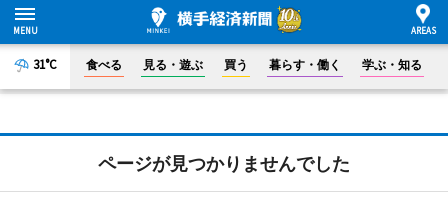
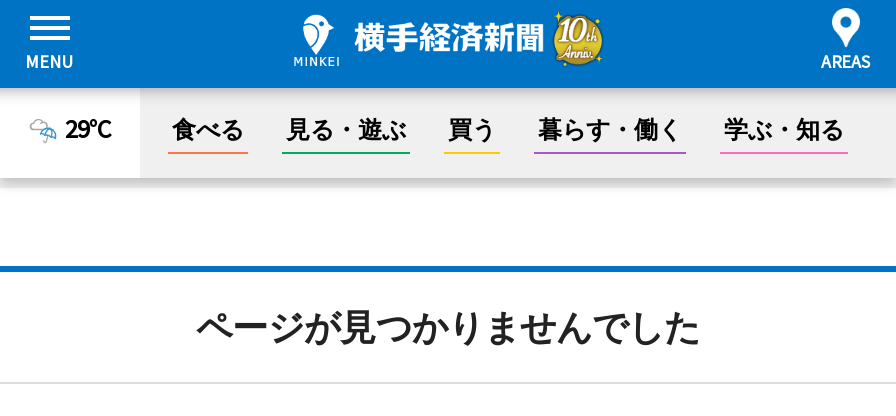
[32,56,422,73] 31°C 食べる 見る・遊ぶ 買う 暮らす・働く 学ぶ・知る -> [65,113,844,147] 29°C 食べる 見る・遊ぶ 買う 暮らす・働く 学ぶ・知る

